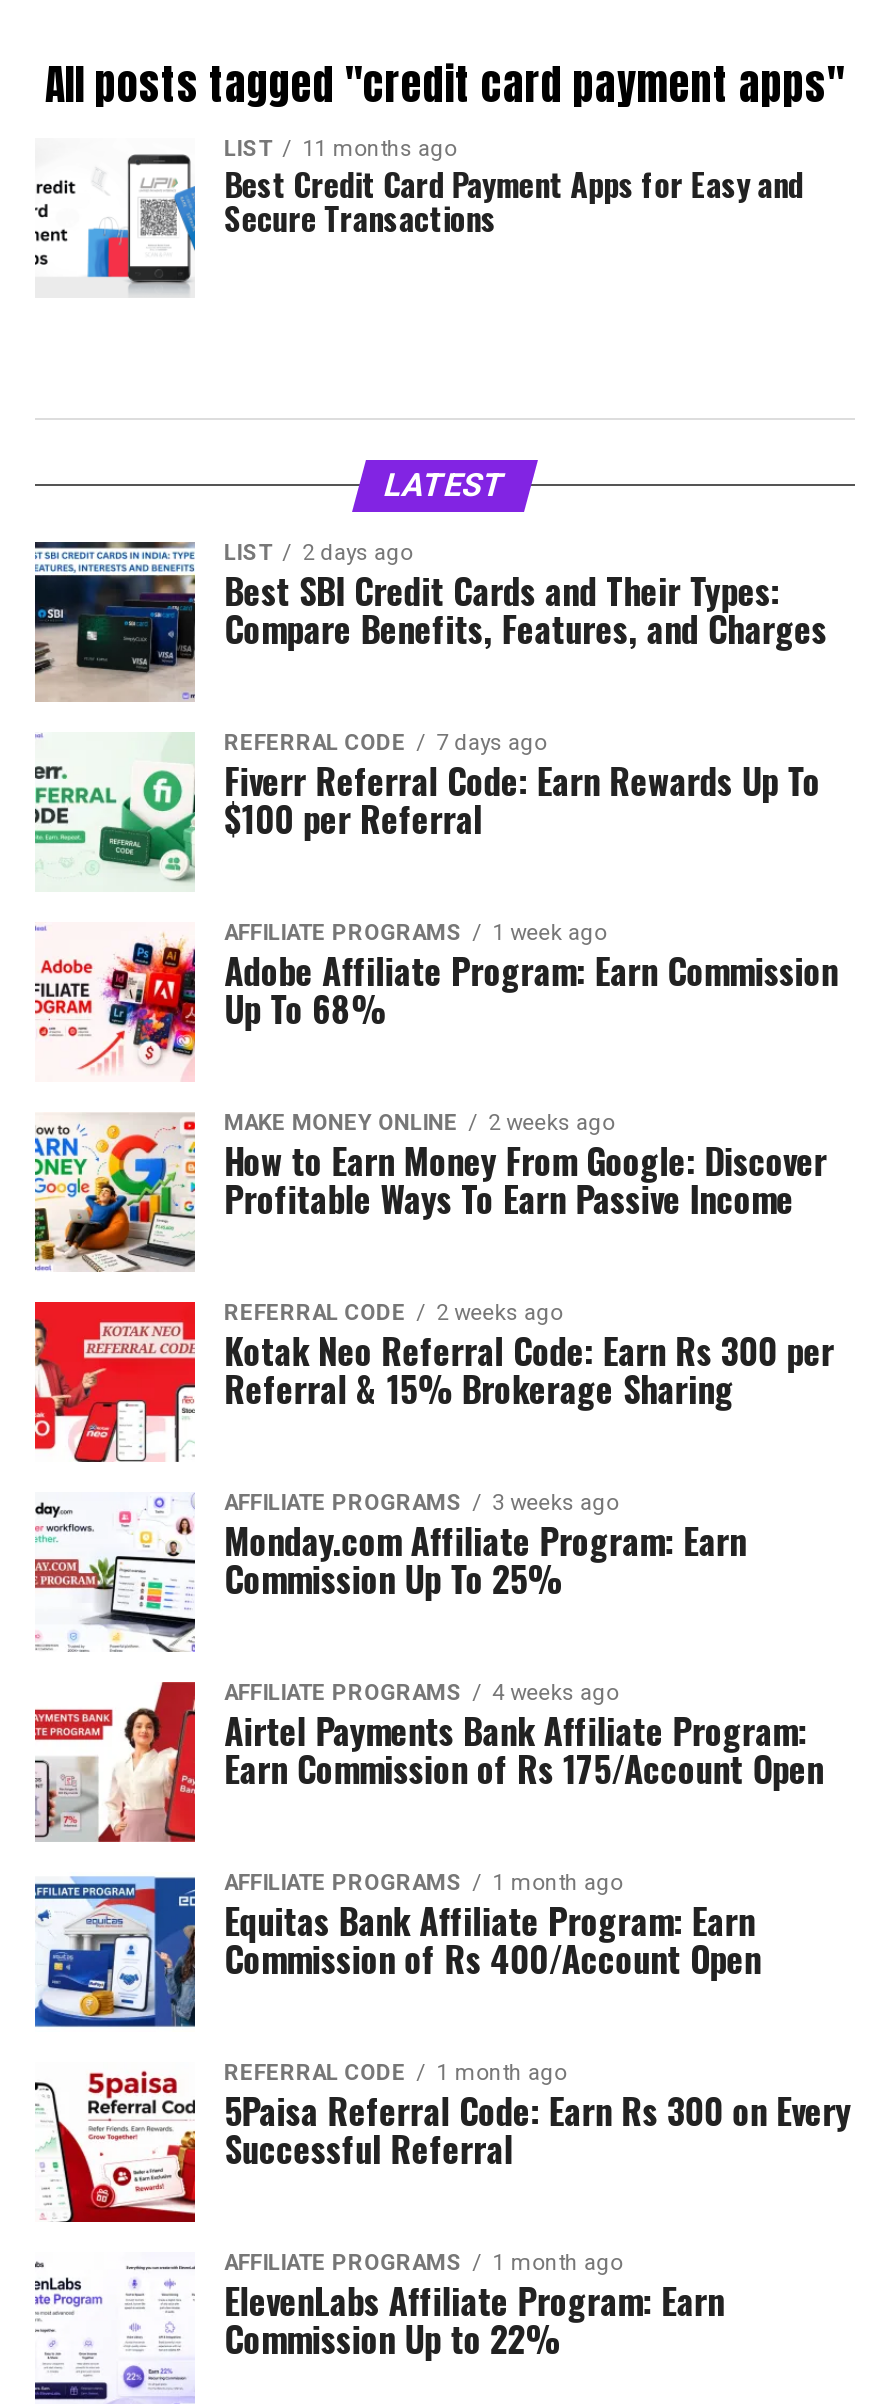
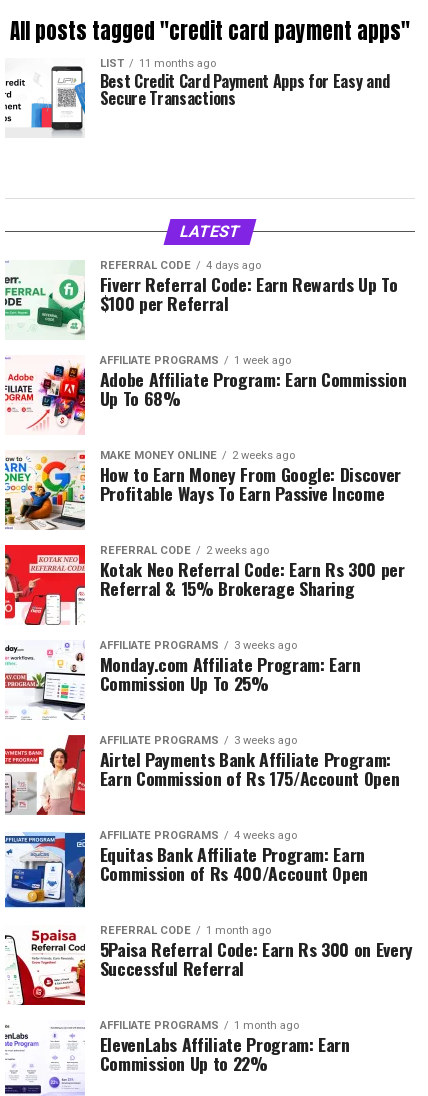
[33,540,827,702] [image] | LIST | 2 days ago | Best SBI Credit Cards and Their Types: | Compare Benefits, Features, and Charges -> none
[224,730,546,756] REFERRAL CODE 7 days ago -> [100,259,261,272] REFERRAL CODE 4 days ago
[224,1680,618,1706] AFFILIATE PROGRAMS 4 weeks ago -> [100,734,297,747] AFFILIATE PROGRAMS 3 weeks ago
[224,1870,622,1896] AFFILIATE PROGRAMS 1 month ago -> [100,829,297,842] AFFILIATE PROGRAMS 4 weeks ago

